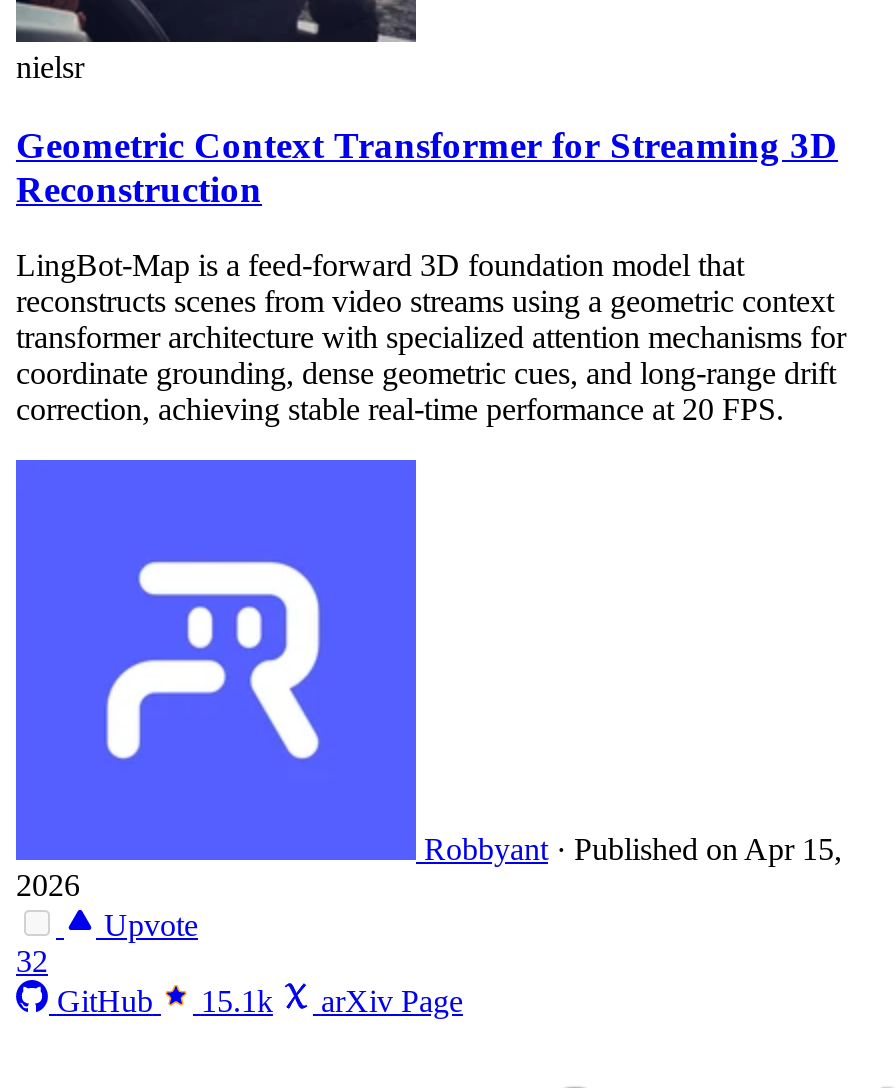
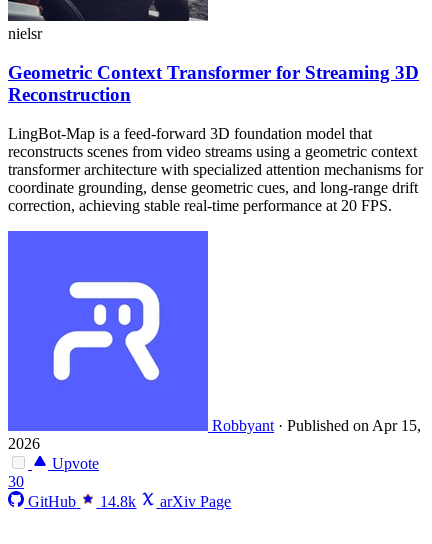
[16,945,48,979] 32 -> [8,472,24,489] 30
[57,985,463,1019] GitHub 15.1k arXiv Page -> [28,492,231,509] GitHub 14.8k arXiv Page

